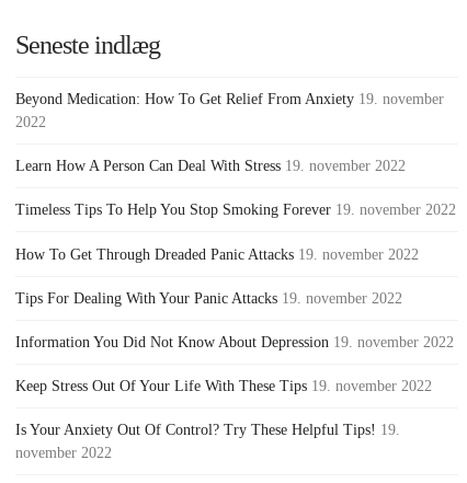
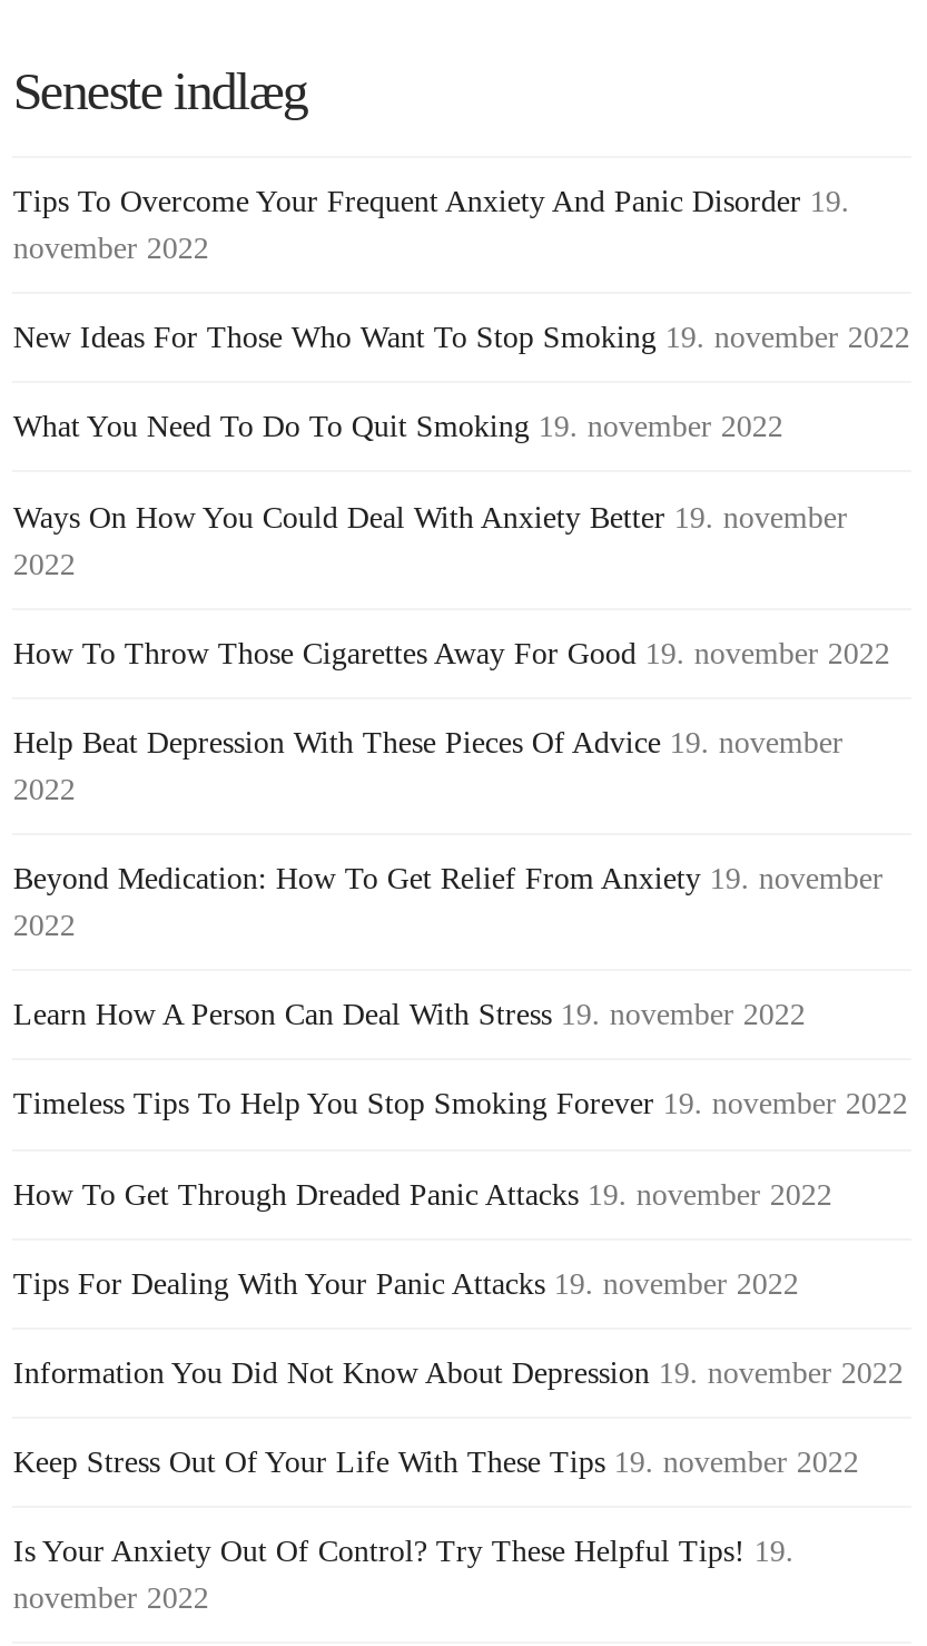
none -> [13,185,910,806] Tips To Overcome Your Frequent Anxiety And Panic Disorder 19. | november 2022 | New Ideas For Those Who Want To Stop Smoking 19. november 2022 | What You Need To Do To Quit Smoking 19. november 2022 | Ways On How You Could Deal With Anxiety Better 19. november | 2022 | How To Throw Those Cigarettes Away For Good 19. november 2022 | Help Beat Depression With These Pieces Of Advice 19. november | 2022

